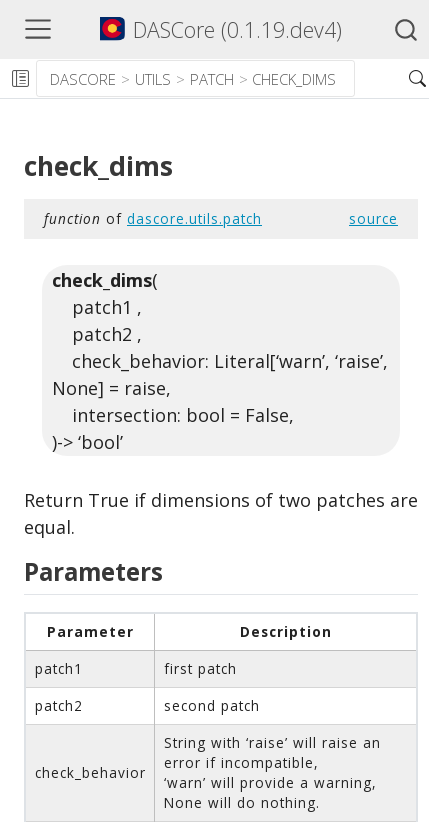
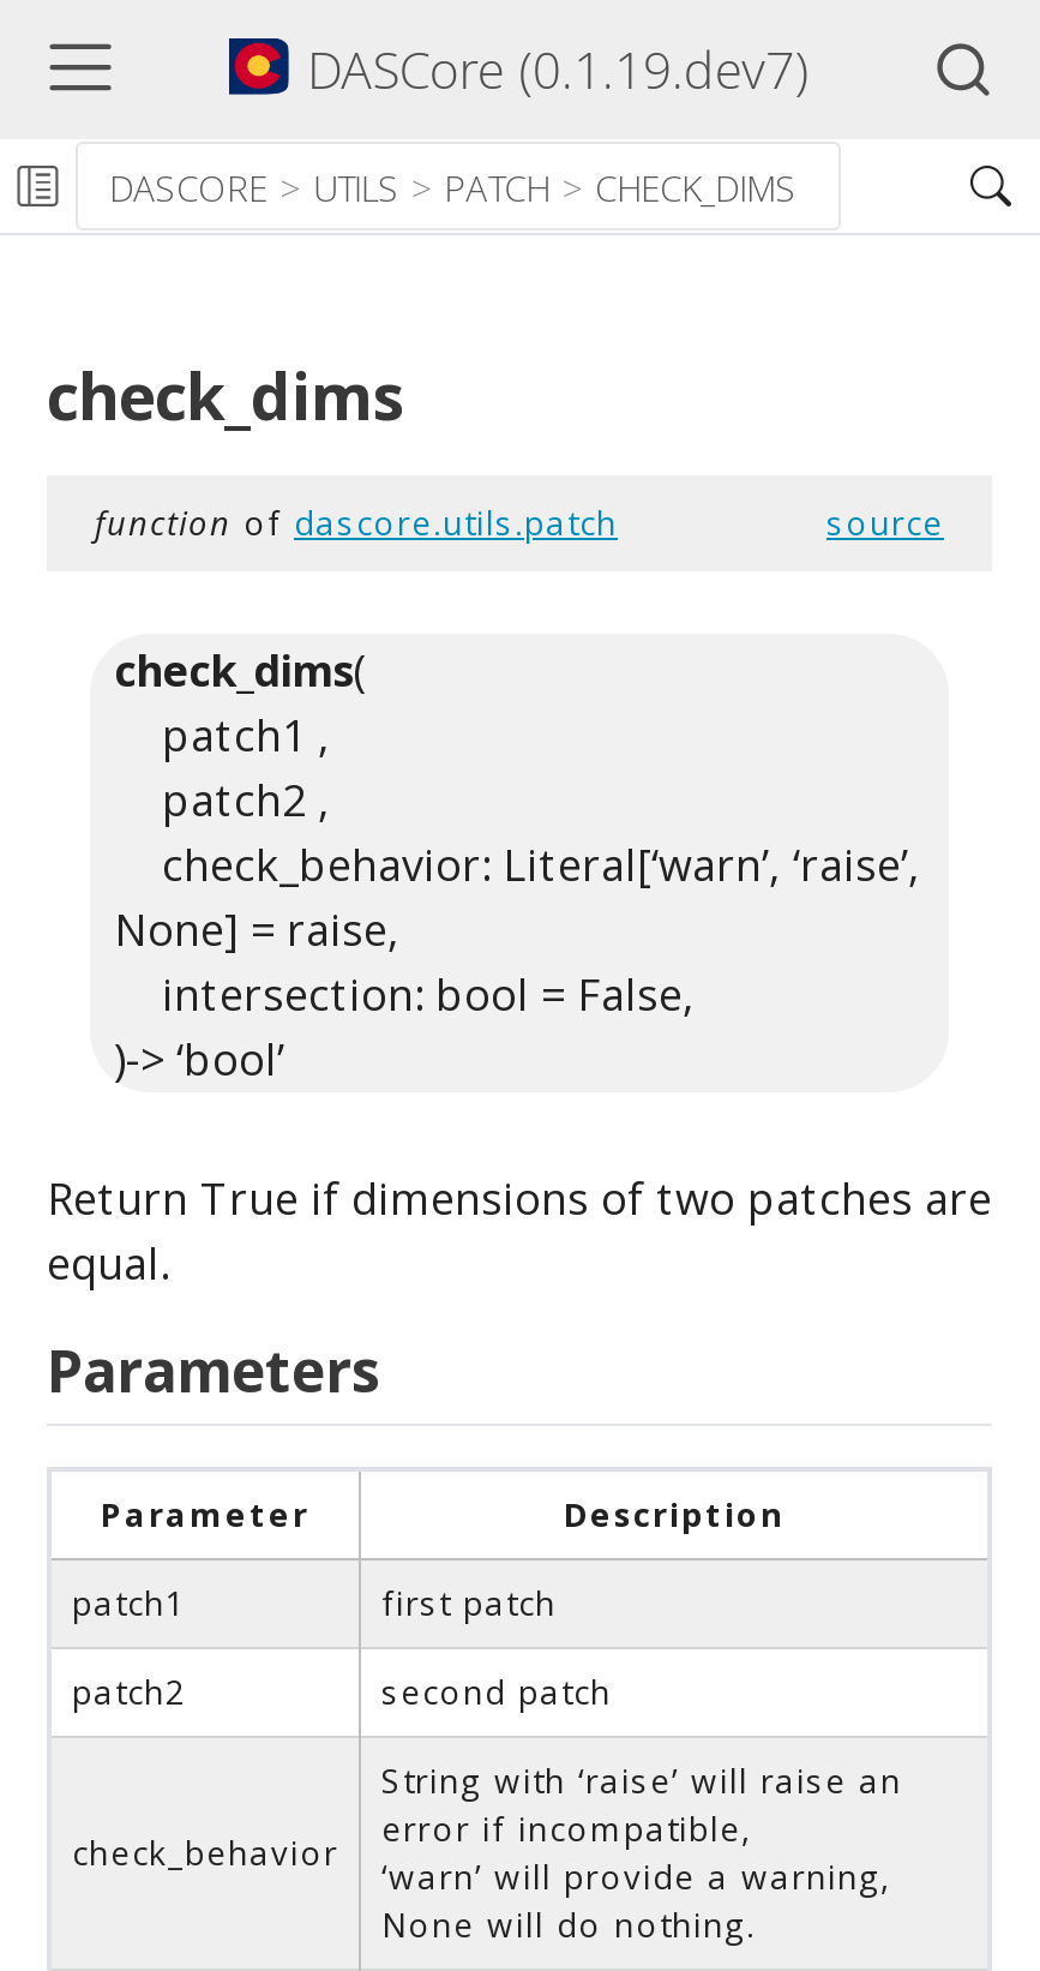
[133,15,342,44] DASCore (0.1.19.dev4) -> [307,33,809,103] DASCore (0.1.19.dev7)

